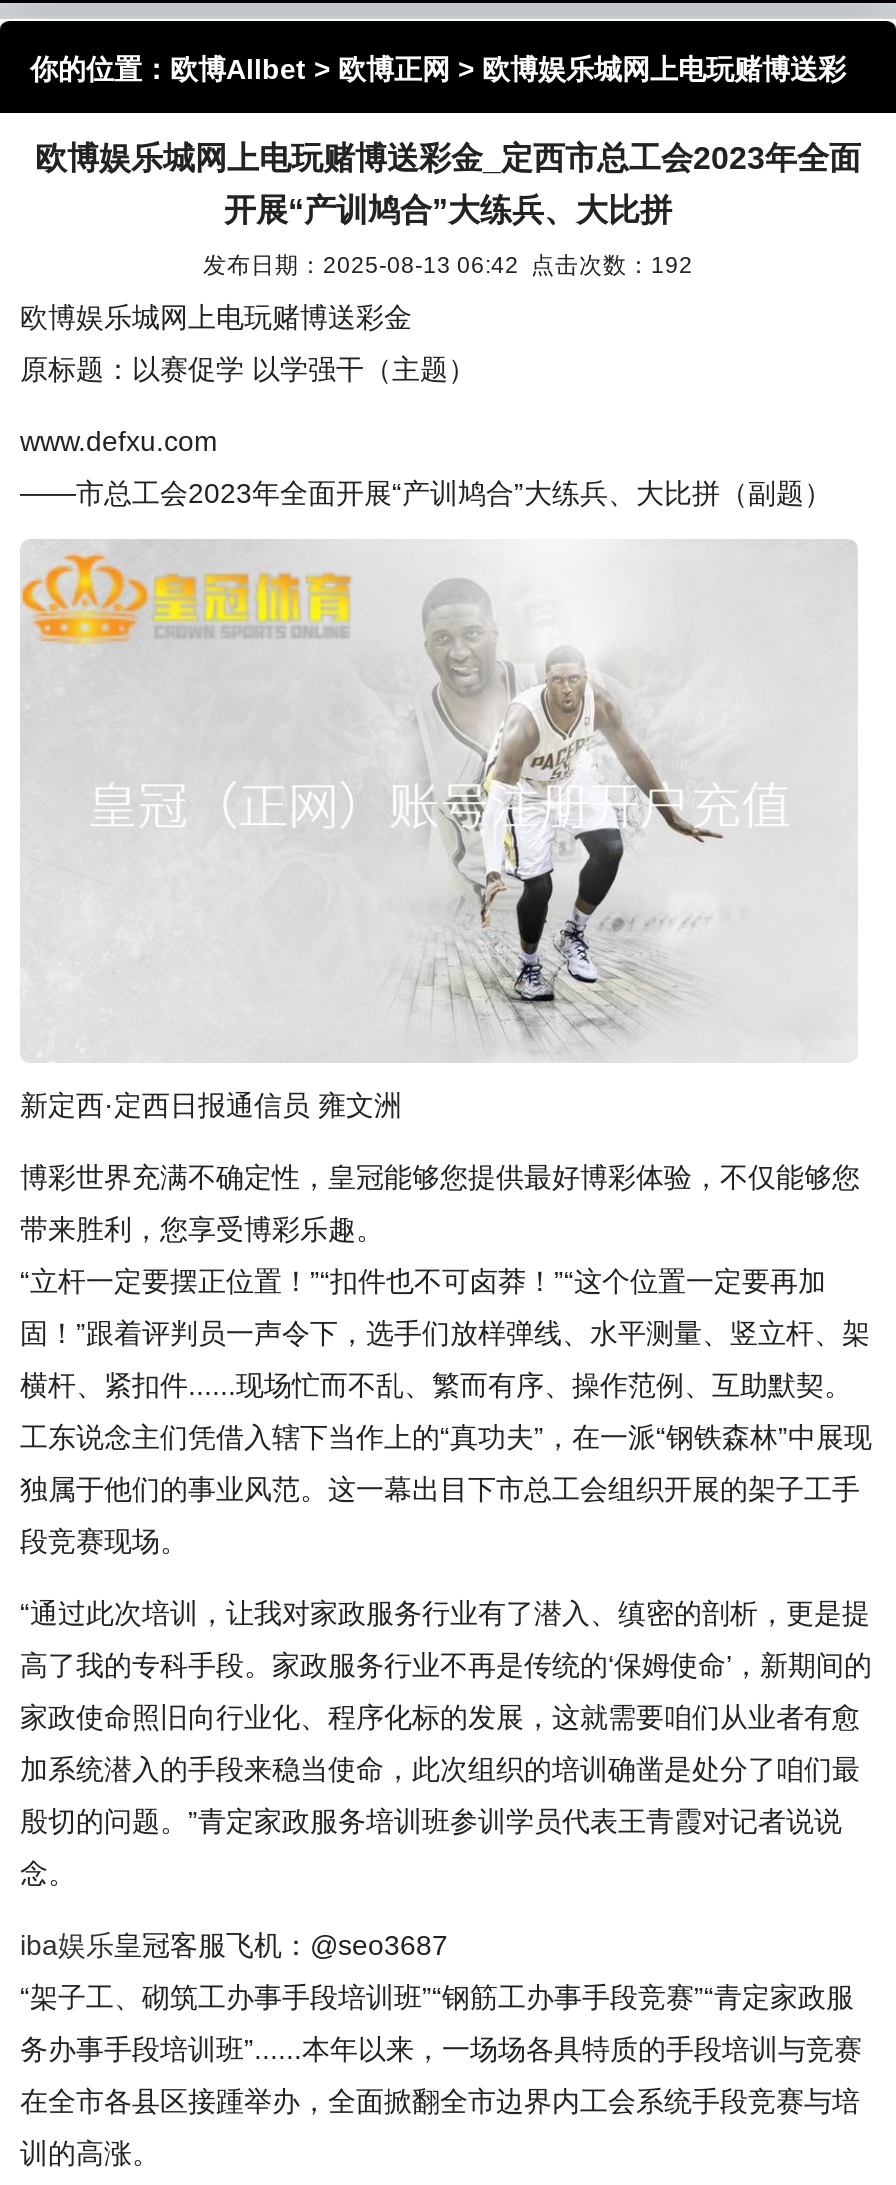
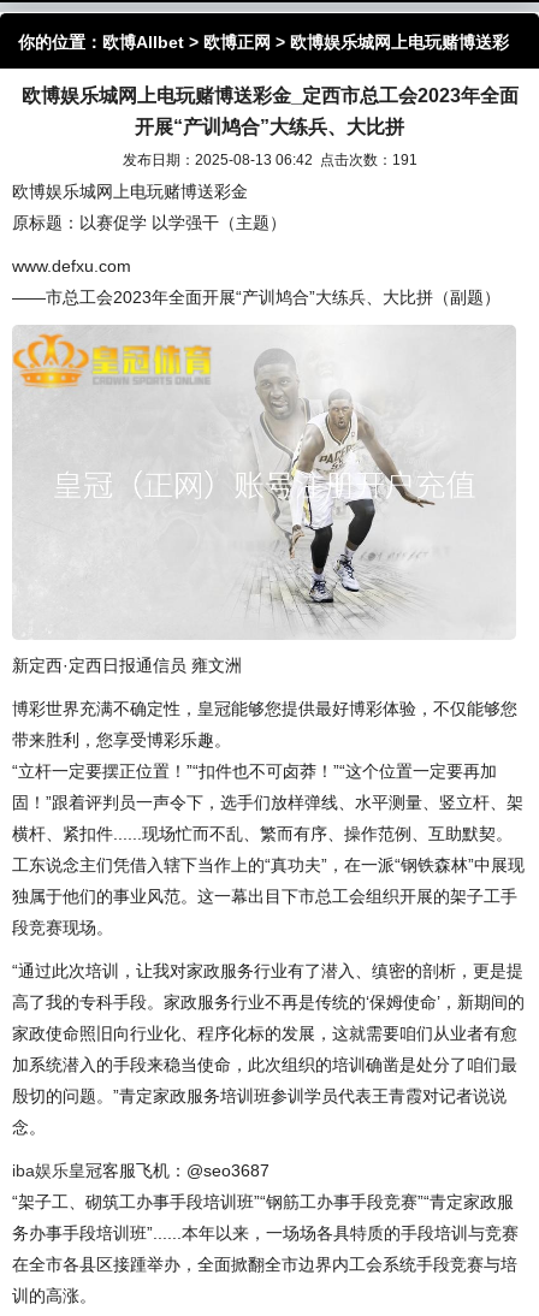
[203,251,693,277] 发布日期：2025-08-13 06:42 点击次数：192 -> [122,152,417,167] 发布日期：2025-08-13 06:42 点击次数：191

